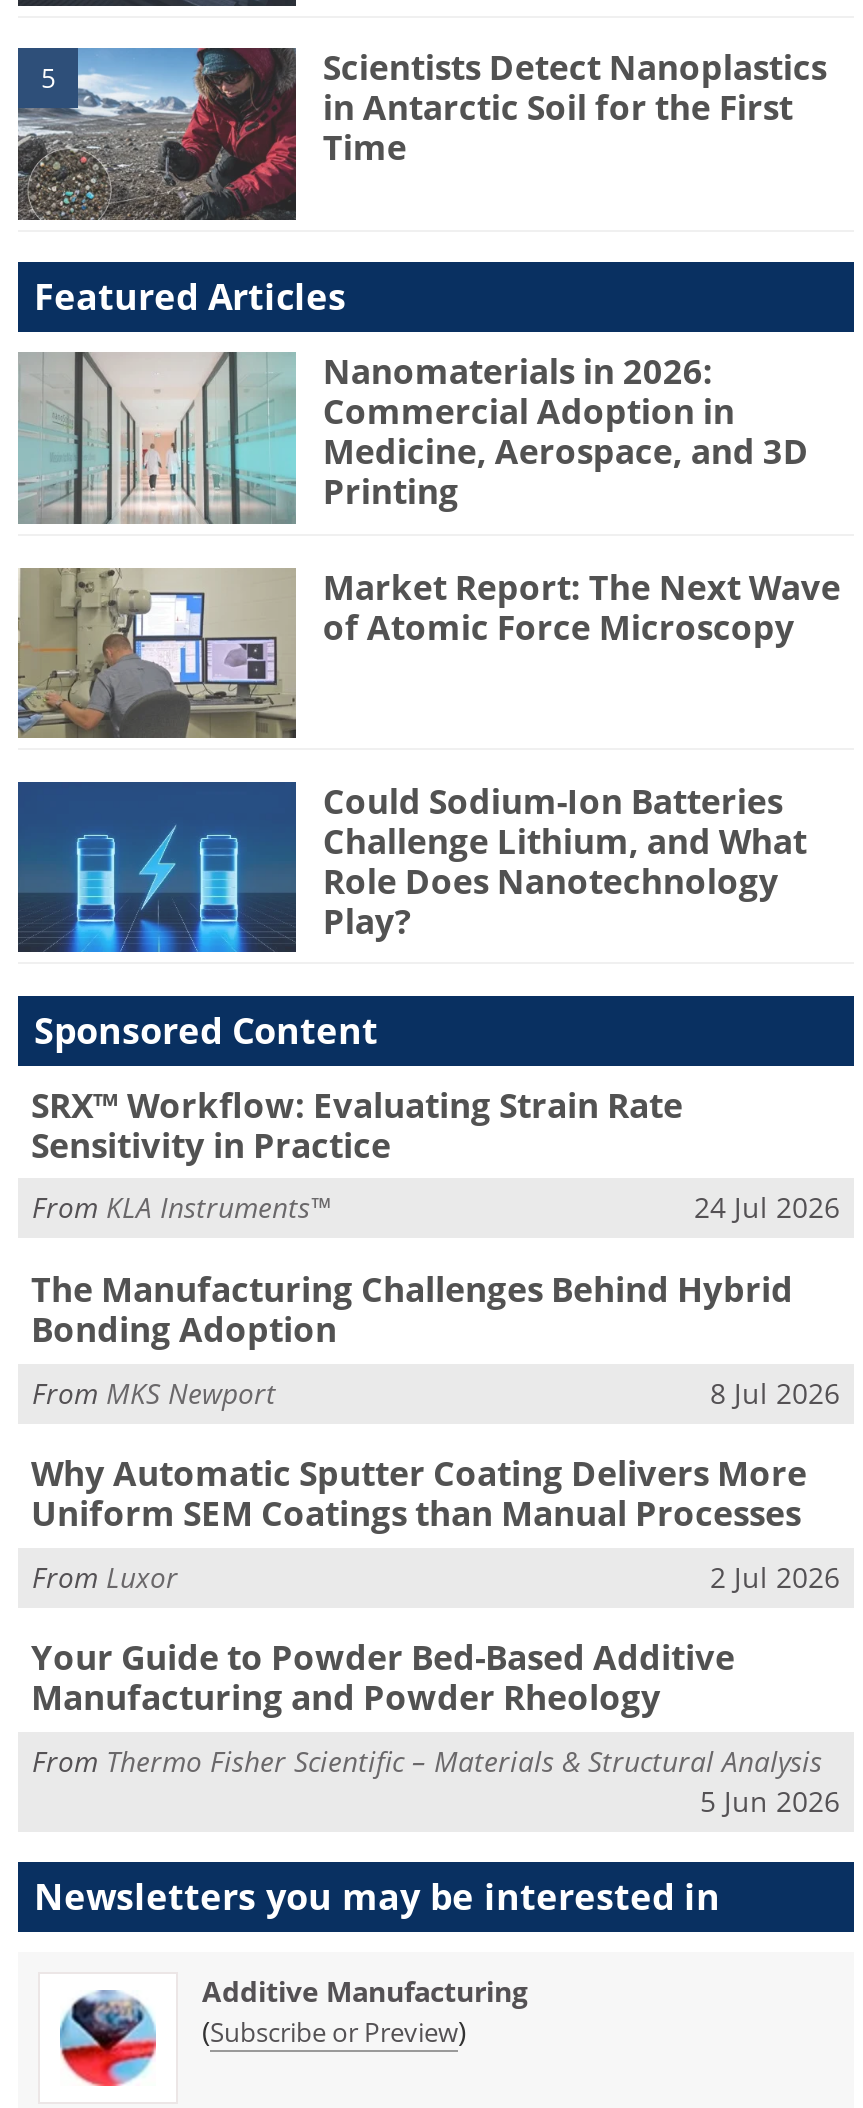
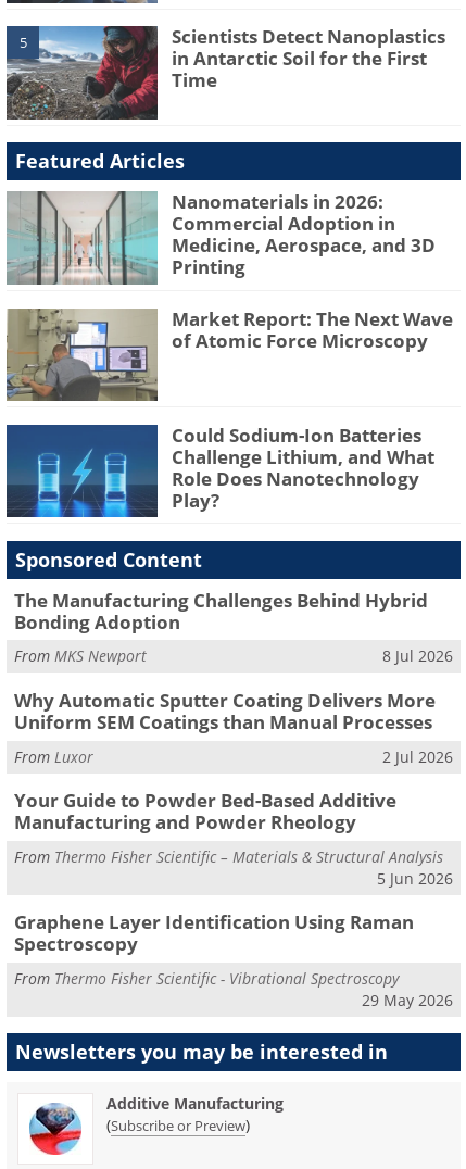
[31,1082,840,1227] SRX™ Workflow: Evaluating Strain Rate | Sensitivity in Practice | From KLA Instruments™ | 24 Jul 2026 -> none
moved [31,1266,840,1819] -> [14,588,453,888]: The Manufacturing Challenges Behind Hybrid | Bonding Adoption | From MKS Newport | ... | From Thermo Fisher Scientific – Materials & Structural Analysis | 5 Jun 2026
none -> [14,910,453,1010] Graphene Layer Identification Using Raman | Spectroscopy | From Thermo Fisher Scientific - Vibrational Spectroscopy | 29 May 2026

